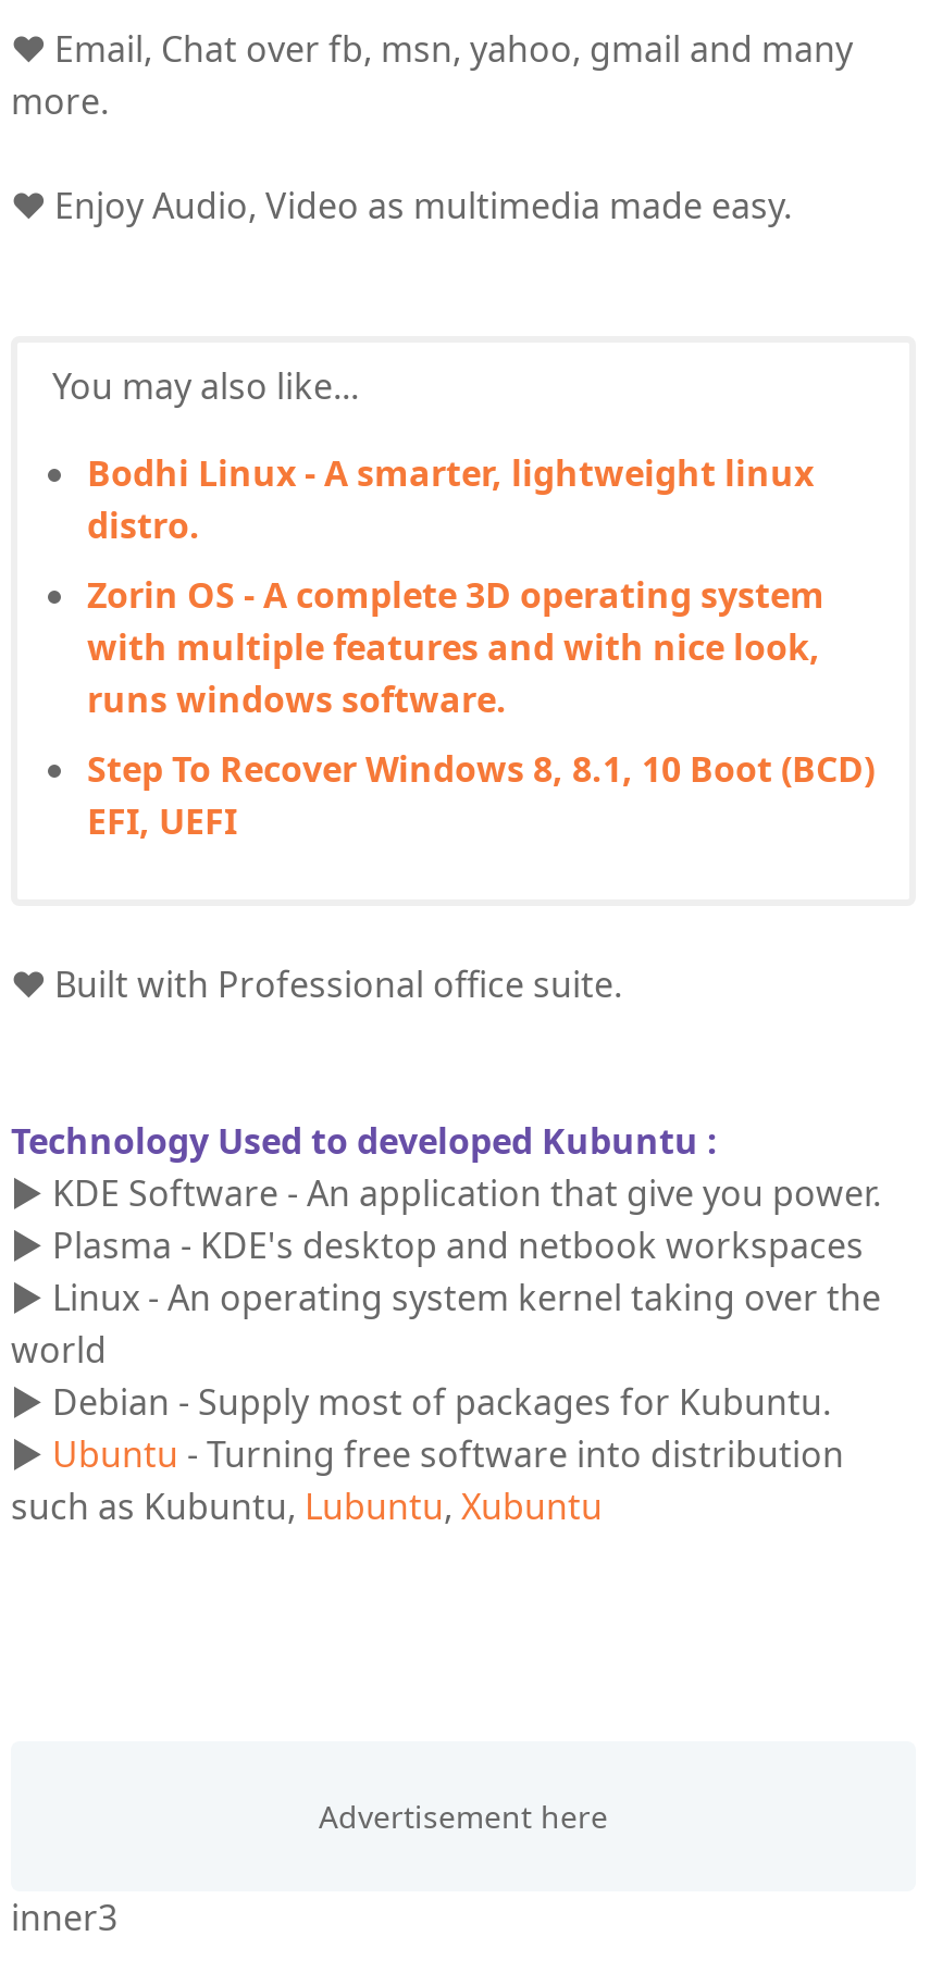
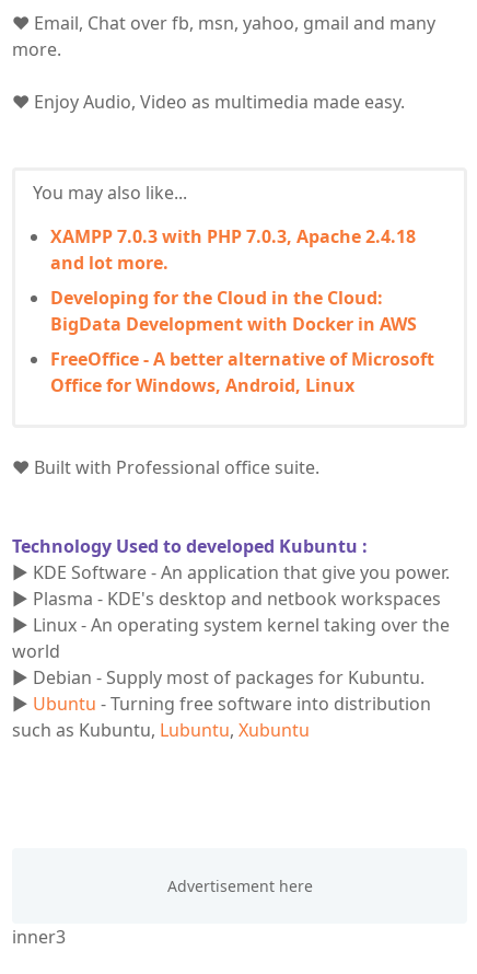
[87,449,814,549] Bodhi Linux - A smarter, lightweight linux | distro. -> [50,224,416,275] XAMPP 7.0.3 with PHP 7.0.3, Apache 2.4.18 | and lot more.
[87,571,824,723] Zorin OS - A complete 3D operating system | with multiple features and with nice look, | runs windows software. -> [50,286,417,336] Developing for the Cloud in the Cloud: | BigData Development with Docker in AWS
[87,745,875,845] Step To Recover Windows 8, 8.1, 10 Boot (BCD) | EFI, UEFI -> [50,347,434,397] FreeOffice - A better alternative of Microsoft | Office for Windows, Android, Linux

